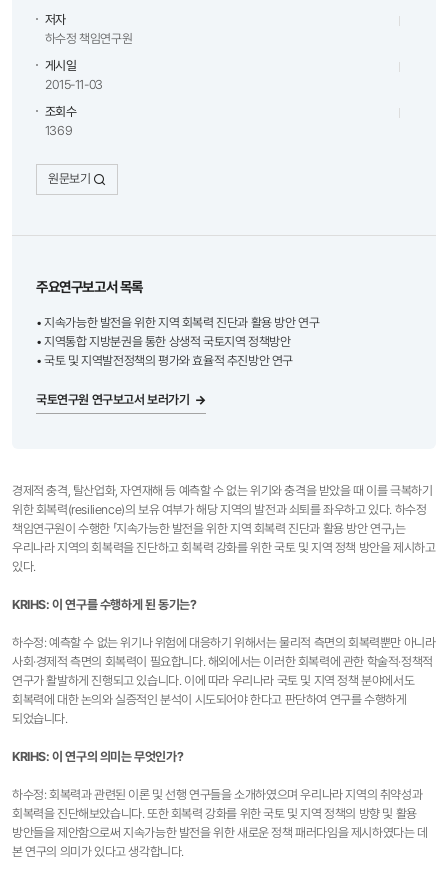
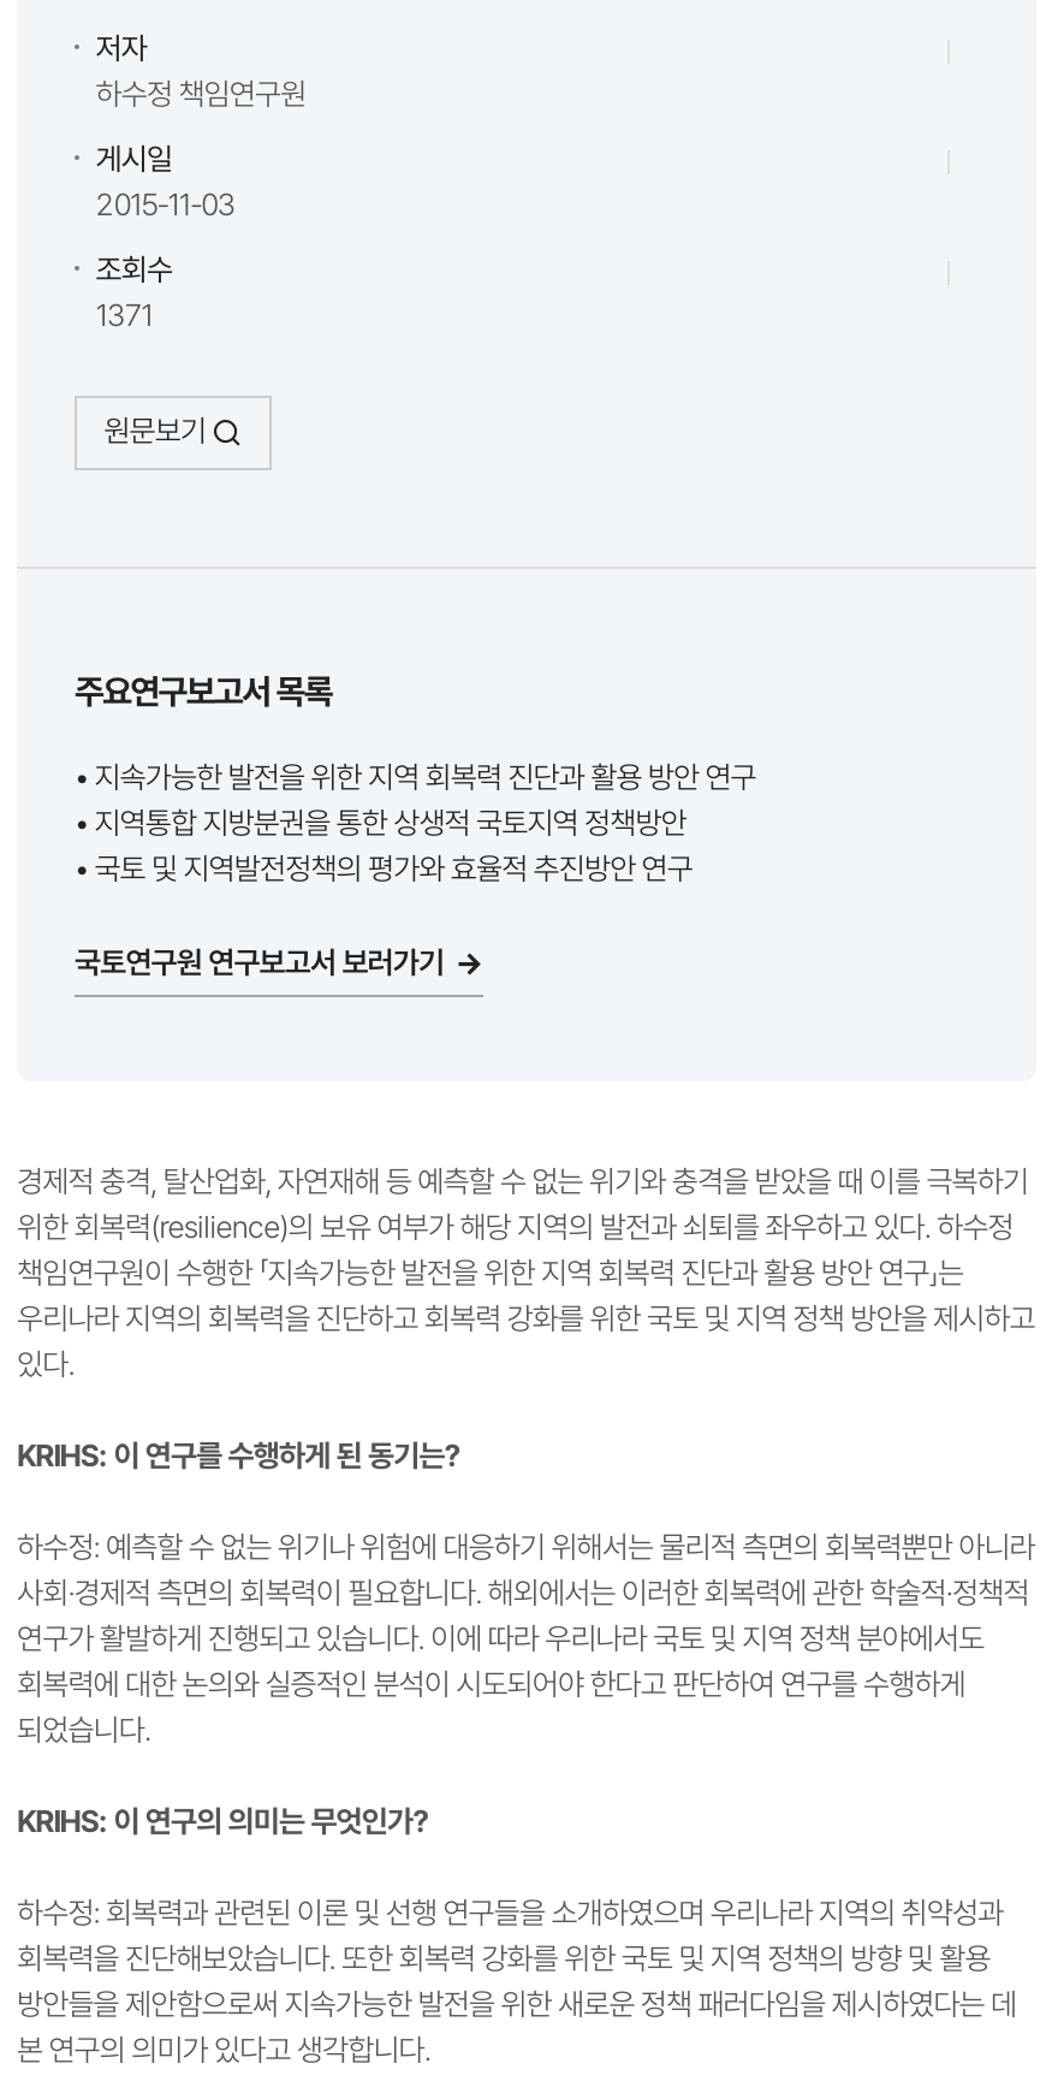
[45,123,72,138] 1369 -> [96,297,152,333] 1371

